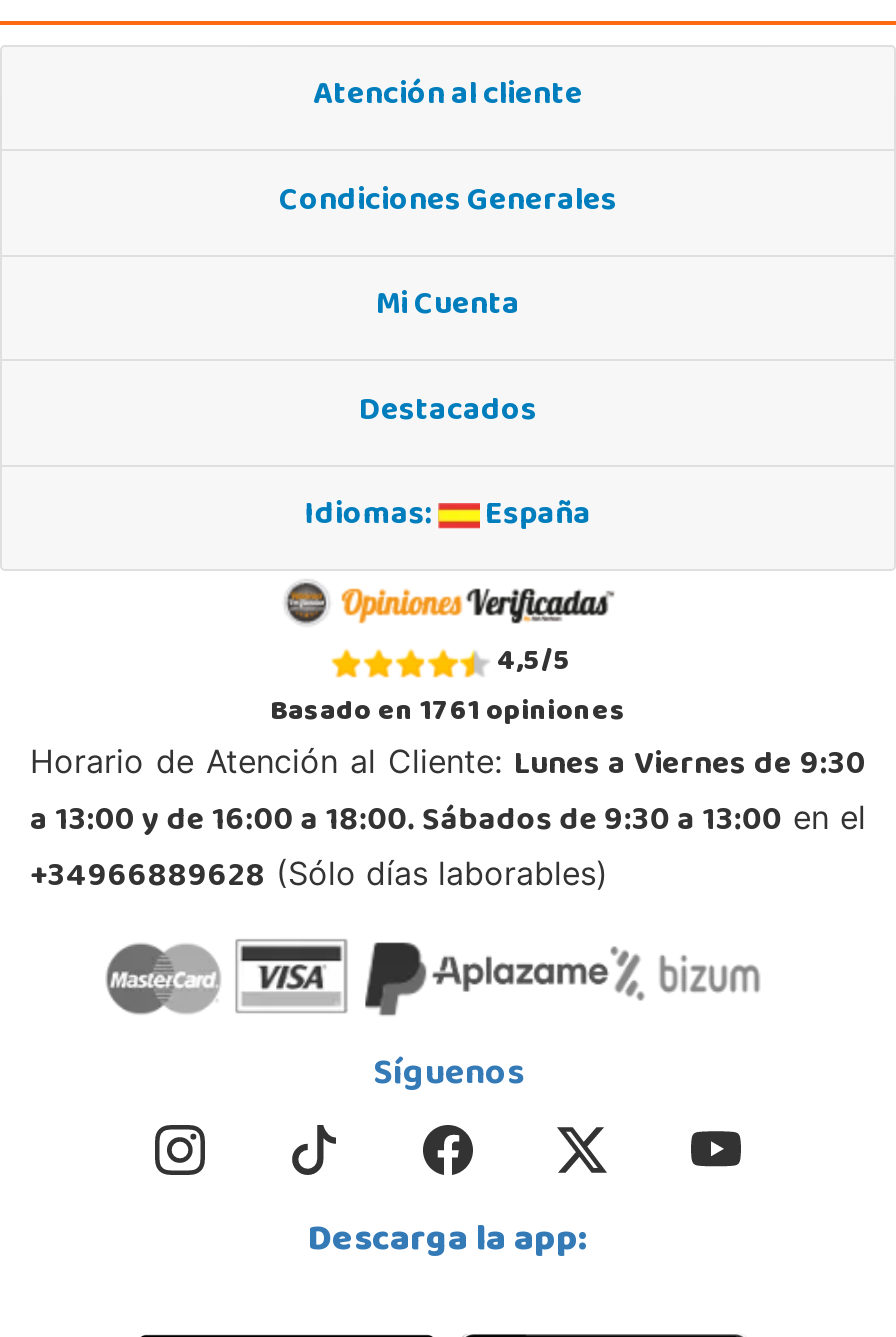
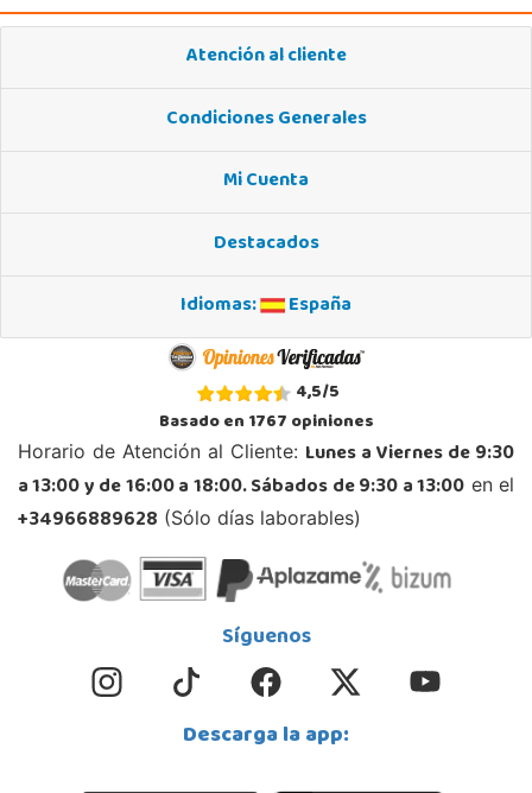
[270,686,626,744] Basado en 1761opiniones -> [159,406,373,441] Basado en 1767opiniones

